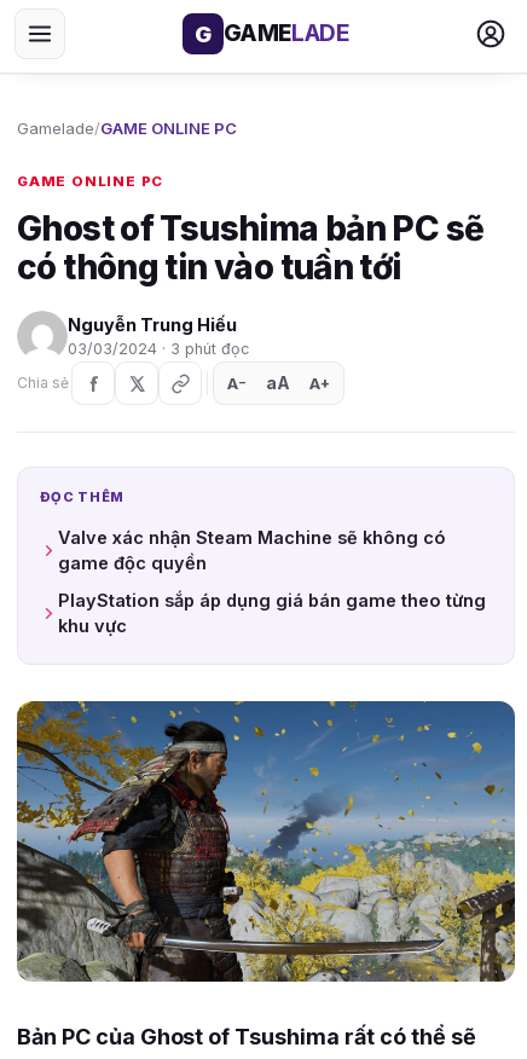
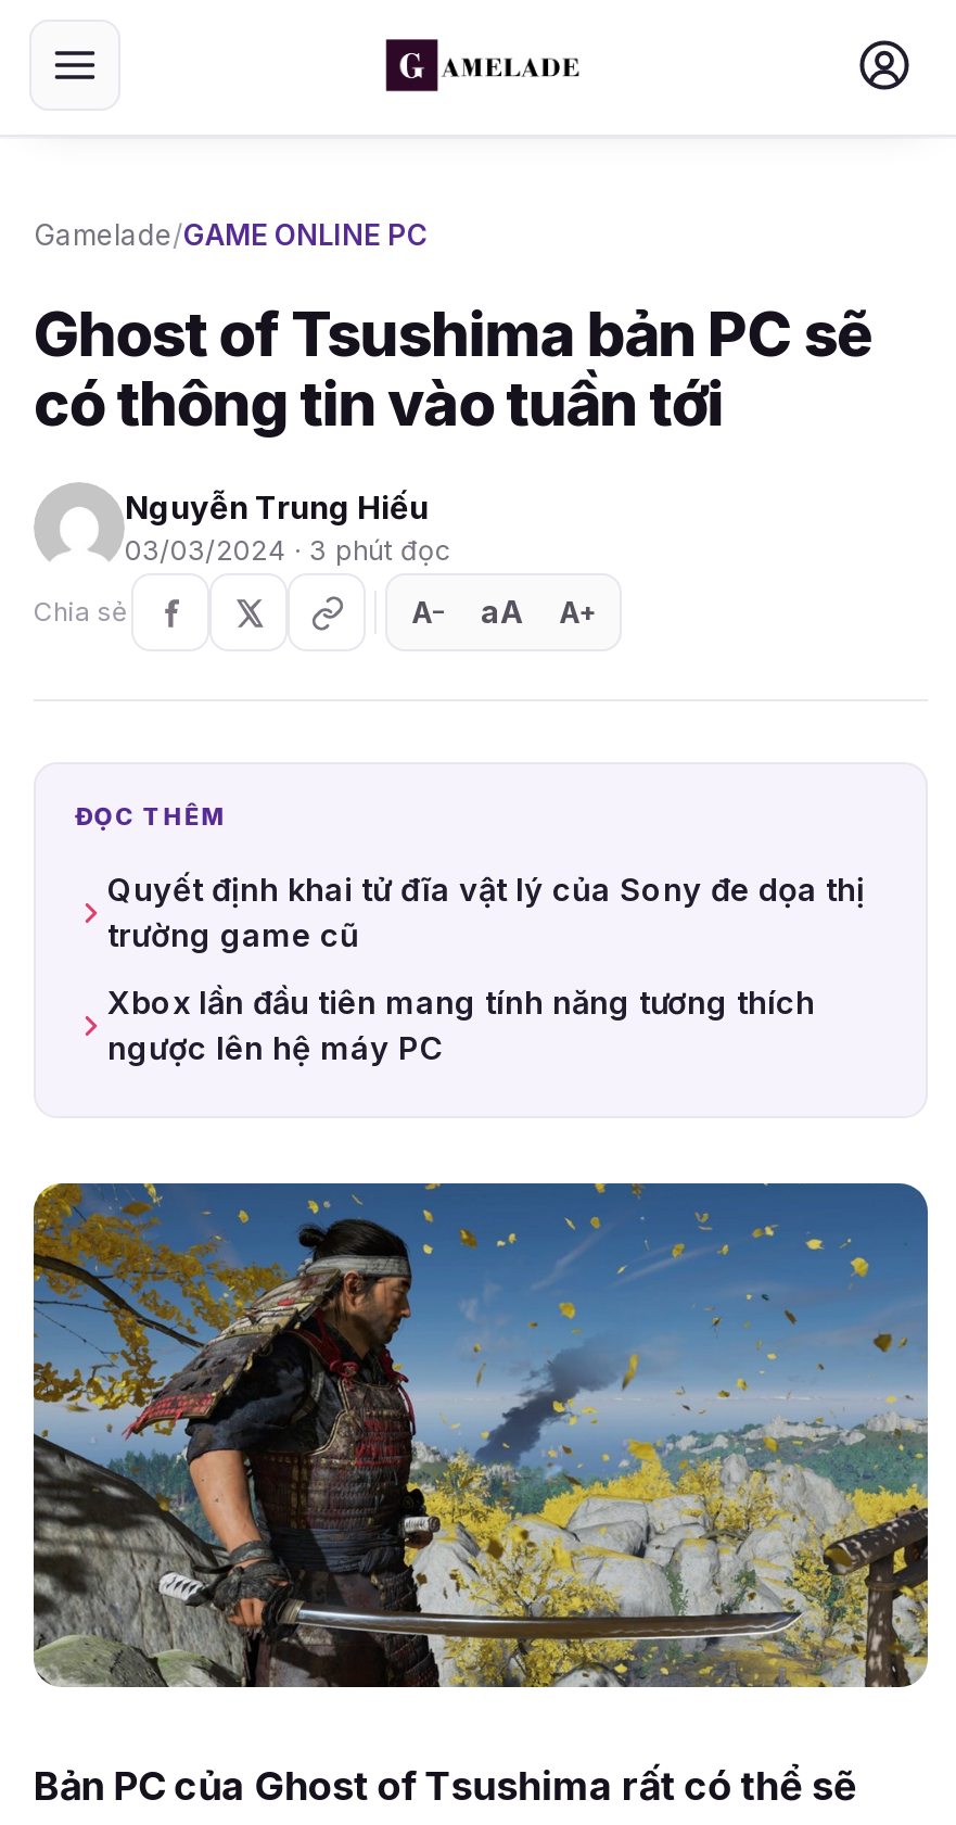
[194,19,349,47] G GAMELADE -> none
[17,173,164,190] GAME ONLINE PC -> none
[58,527,446,573] Valve xác nhận Steam Machine sẽ không có | game độc quyền -> [107,871,865,953] Quyết định khai tử đĩa vật lý của Sony đe dọa thị | trường game cũ
[58,590,486,636] PlayStation sắp áp dụng giá bán game theo từng | khu vực -> [107,984,815,1066] Xbox lần đầu tiên mang tính năng tương thích | ngược lên hệ máy PC

